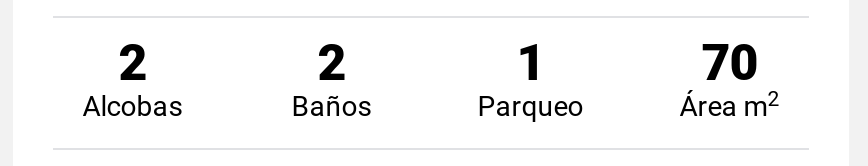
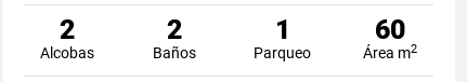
[701,34,757,92] 70 -> [375,14,405,45] 60

